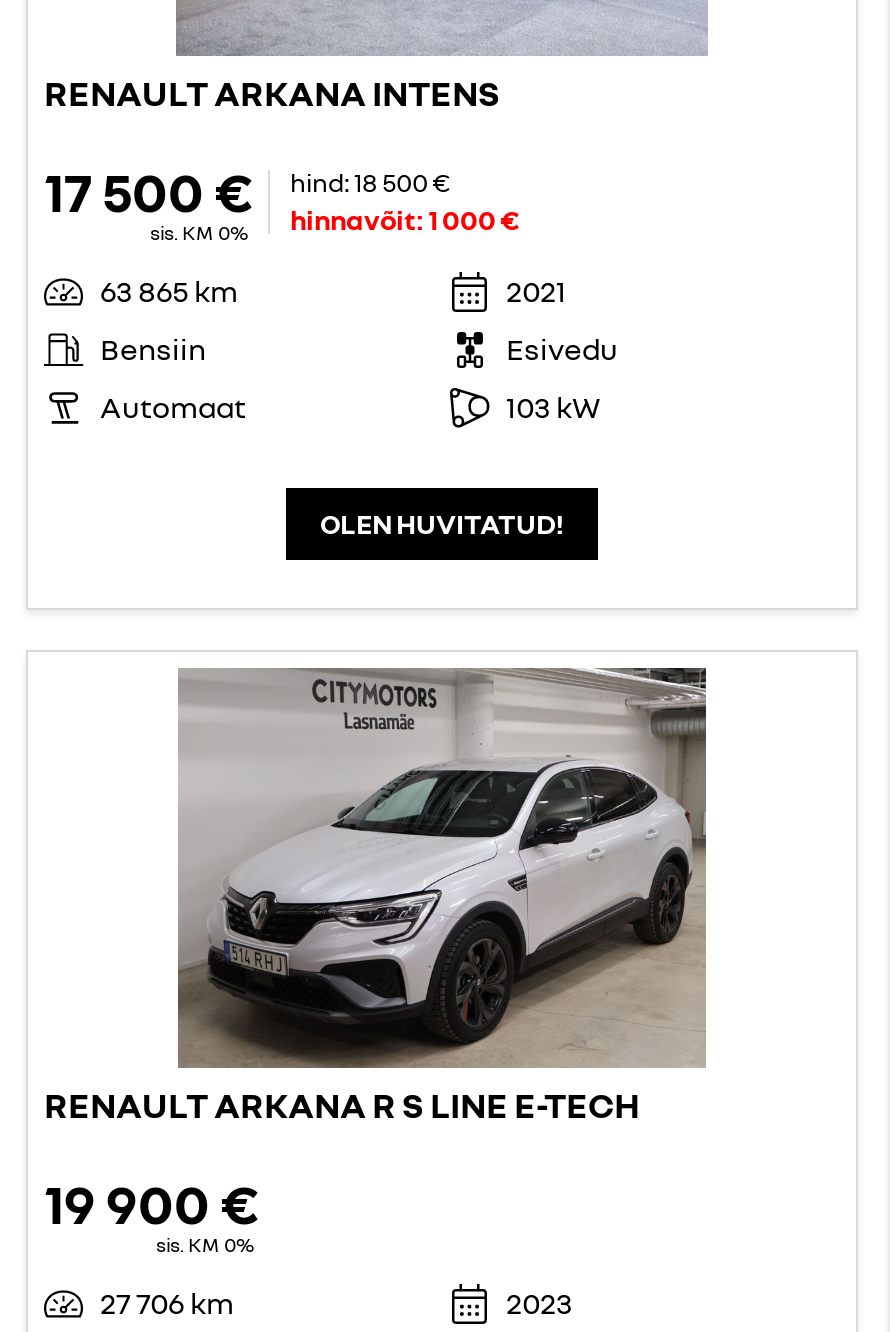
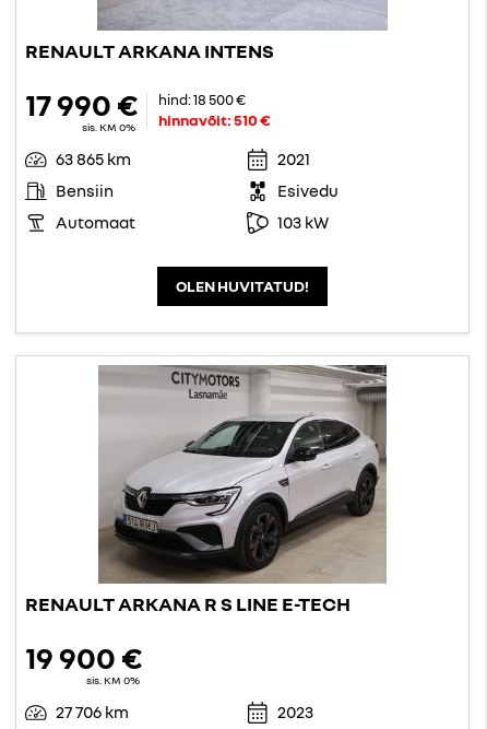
[44,158,252,224] 17 500 € -> [25,86,138,122] 17 990 €
[290,202,520,236] hinnavõit: 1 000 € -> [158,110,271,129] hinnavõit: 510 €

